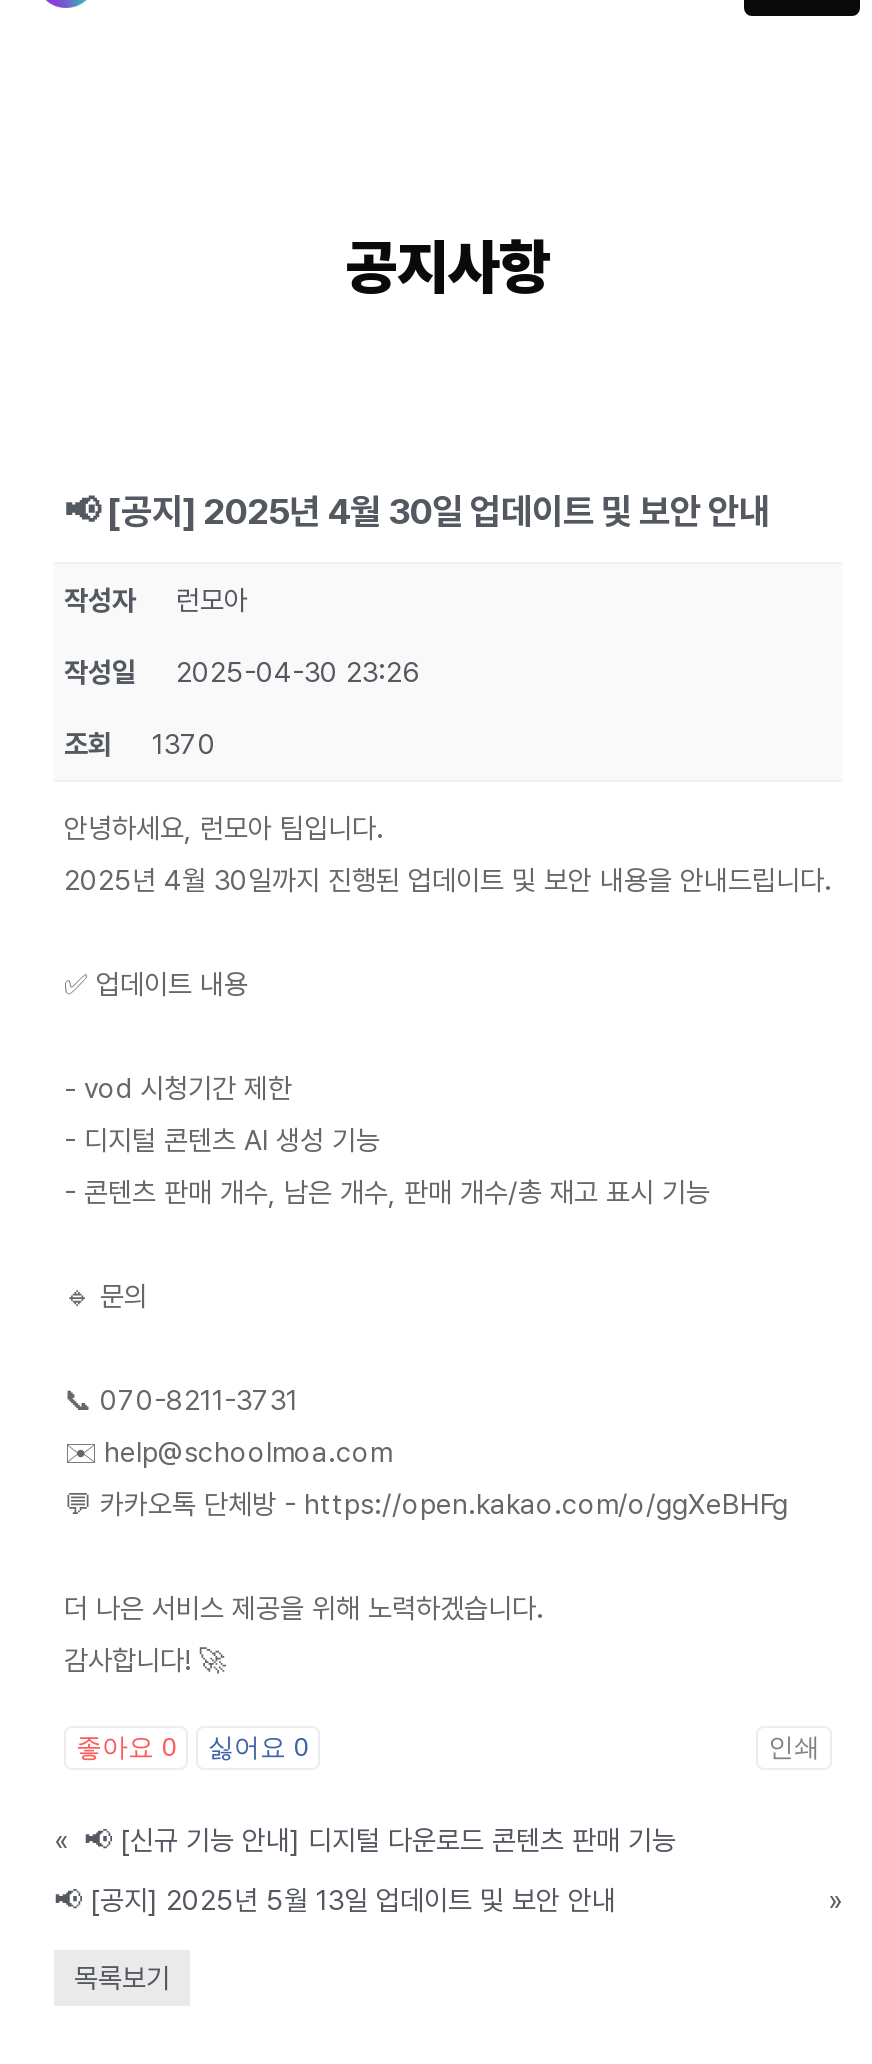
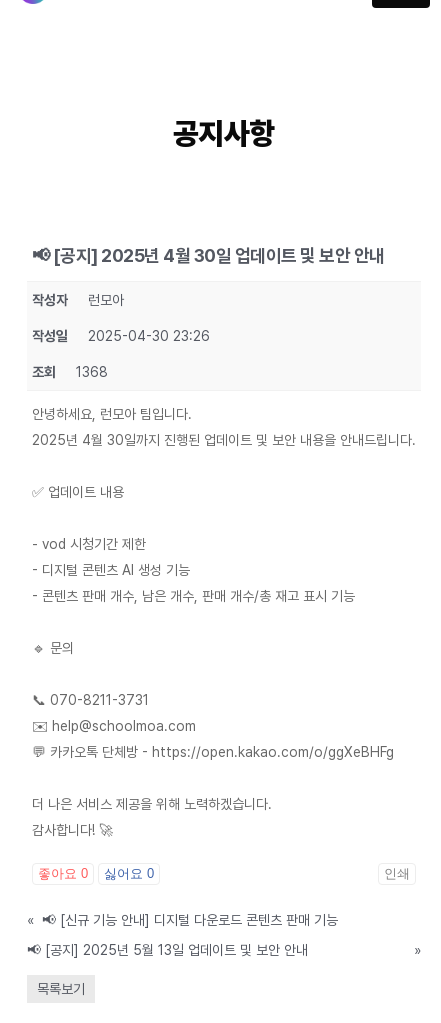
[64,728,216,760] 조회 1370 -> [32,364,108,380] 조회 1368

